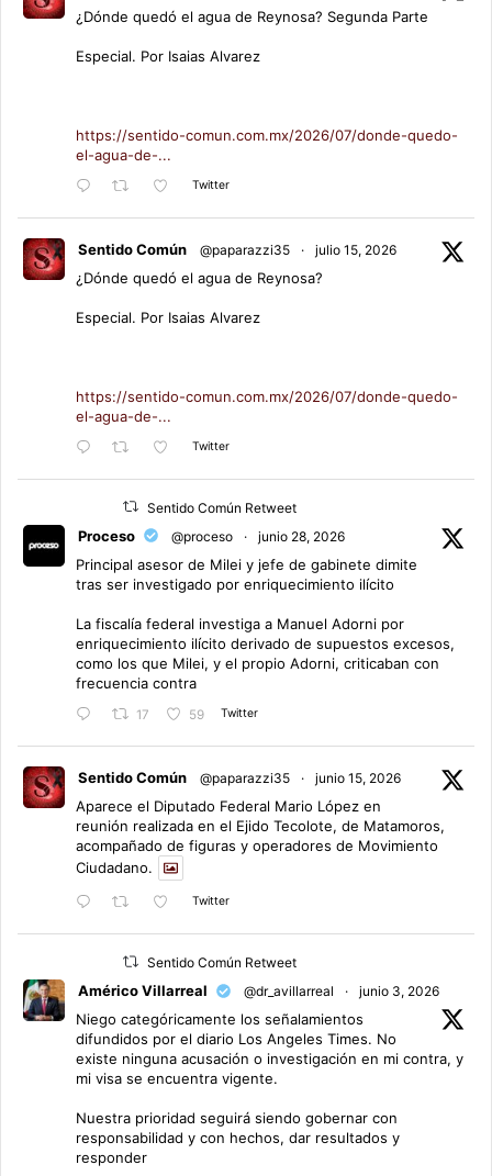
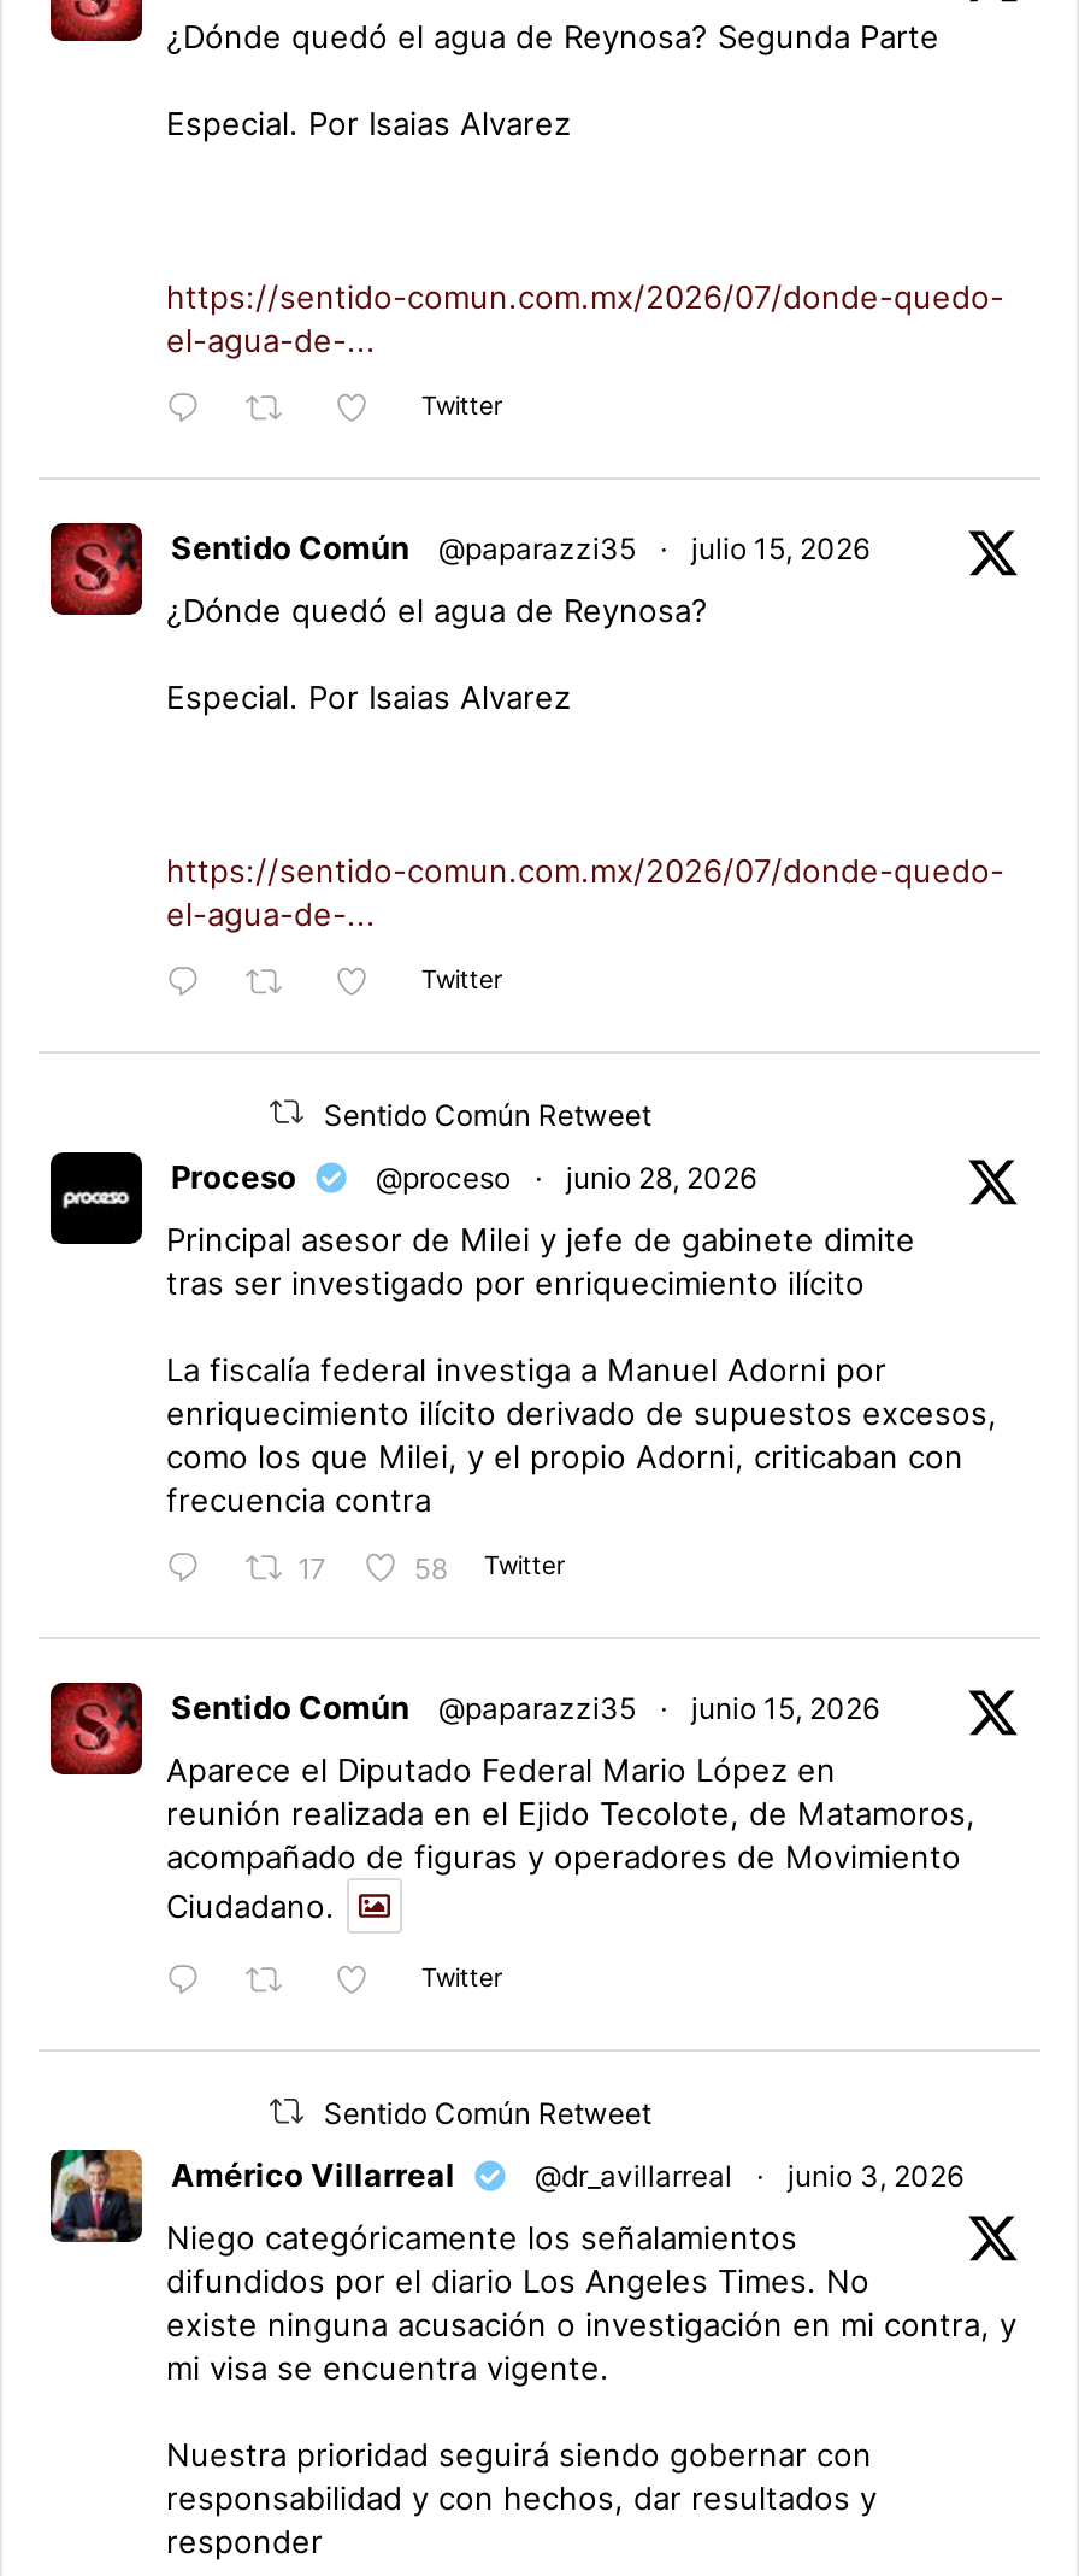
[189,706,258,722] 59 Twitter -> [414,1550,566,1586] 58 Twitter

